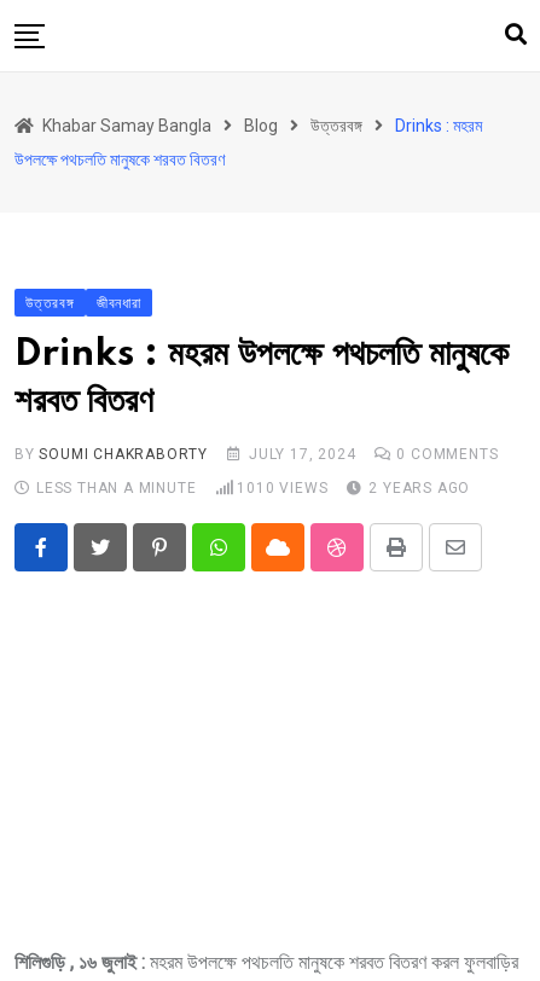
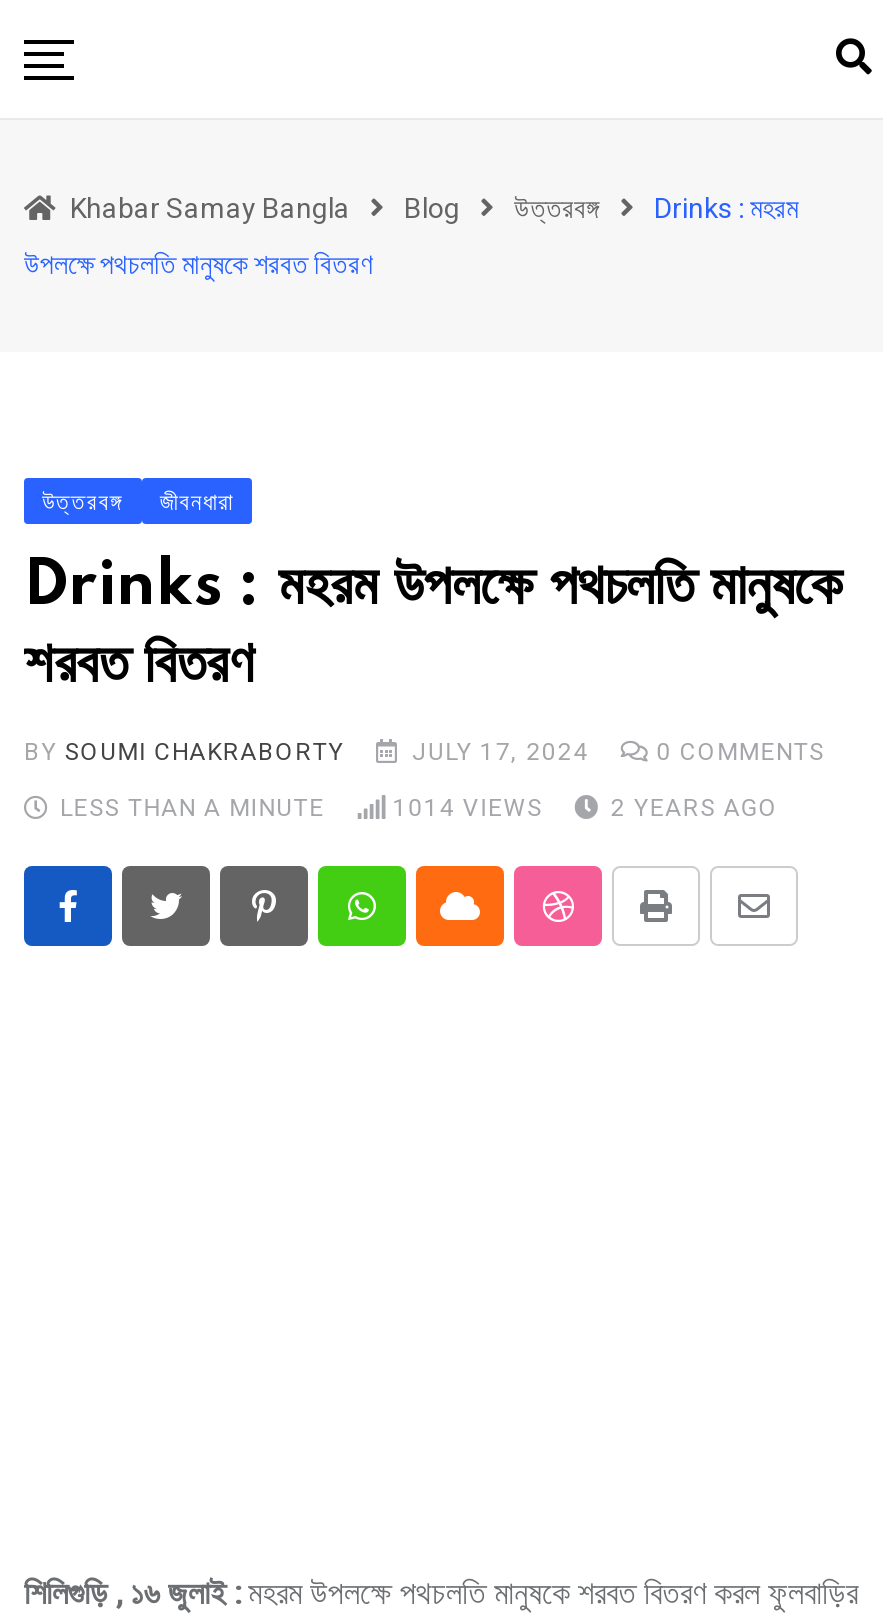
[237,480,328,497] 1010 VIEWS -> [393,794,543,822] 1014 VIEWS

